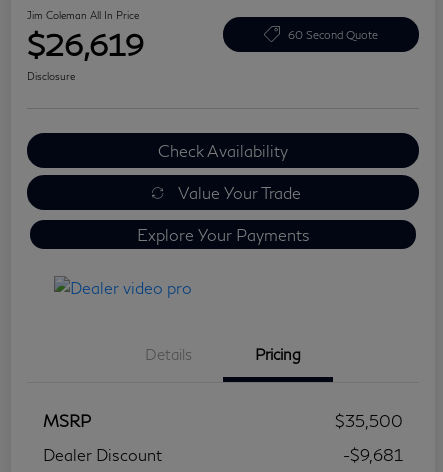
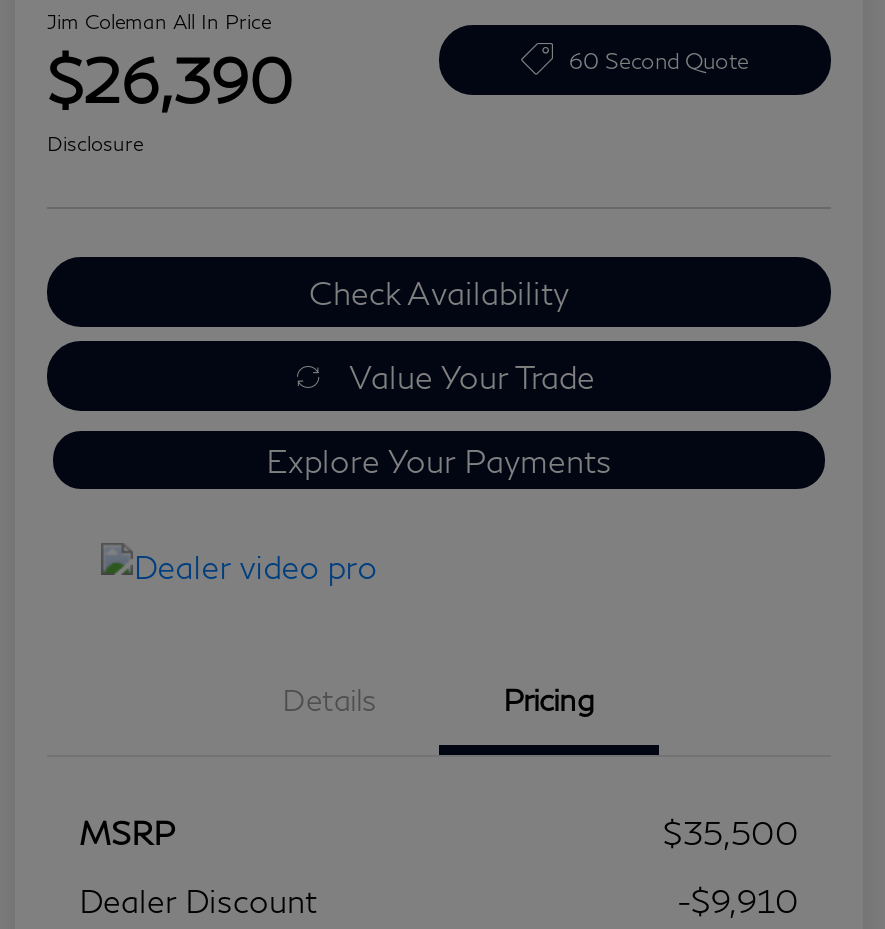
[27,26,144,62] $26,619 -> [47,43,293,115] $26,390
[343,445,403,464] -$9,681 -> [677,881,799,919] -$9,910

